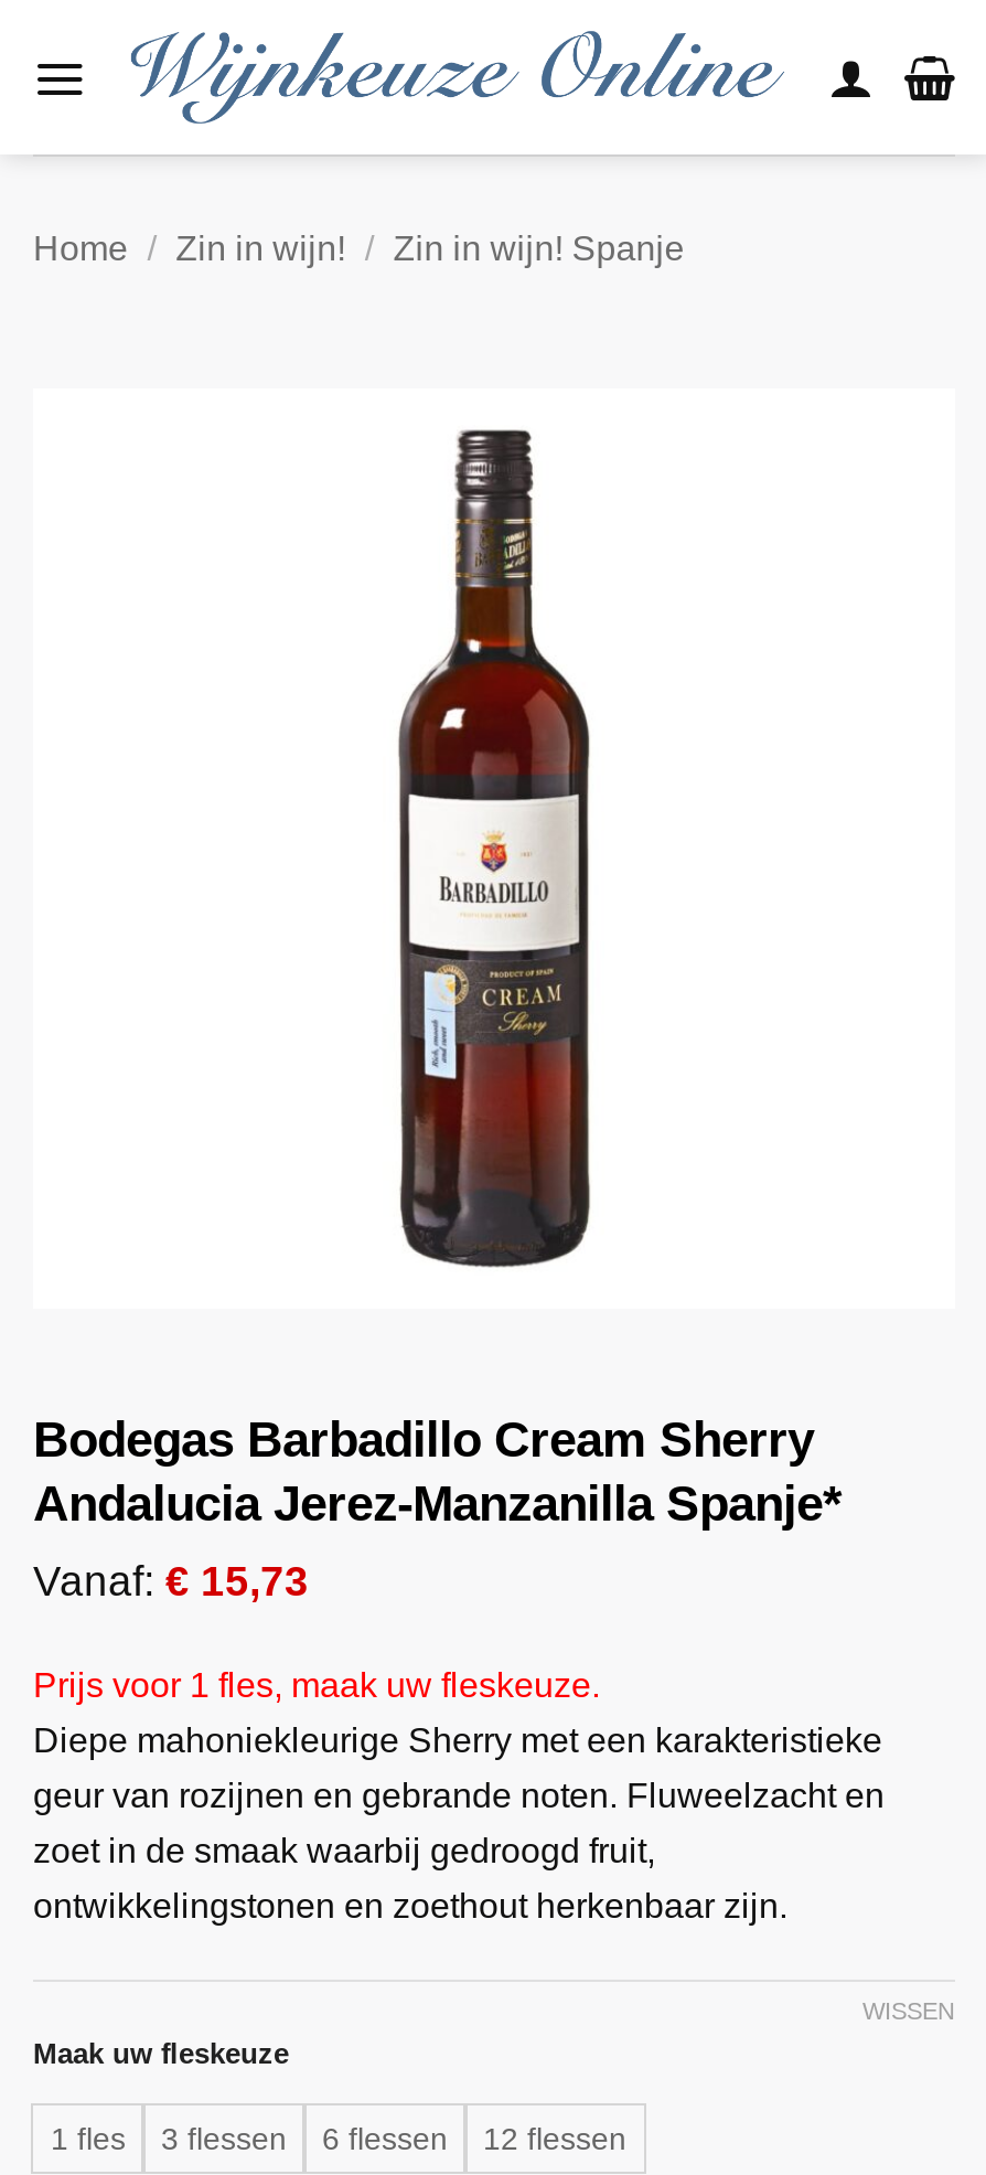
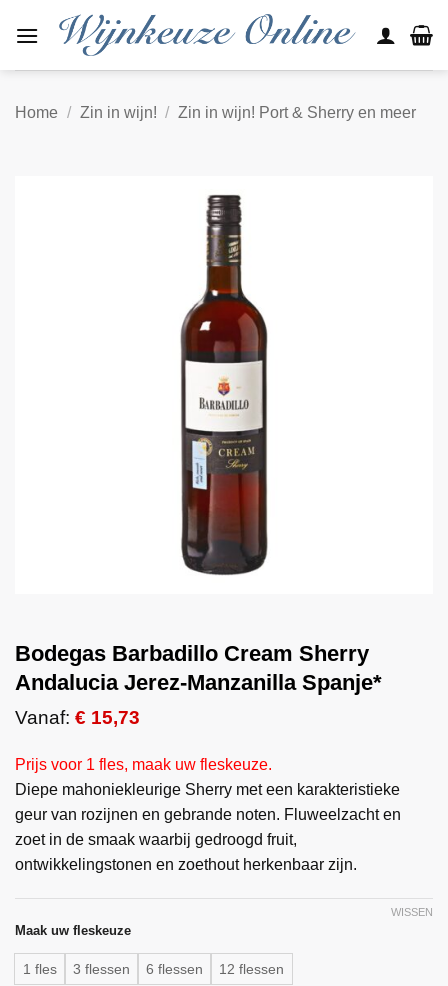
[33,230,684,267] Home / Zin in wijn! / Zin in wijn! Spanje -> [15,104,416,121] Home / Zin in wijn! / Zin in wijn! Port & Sherry en meer

